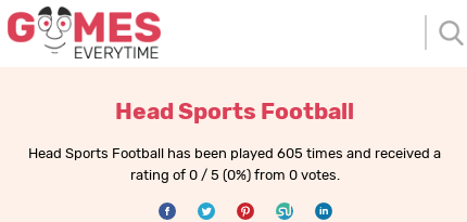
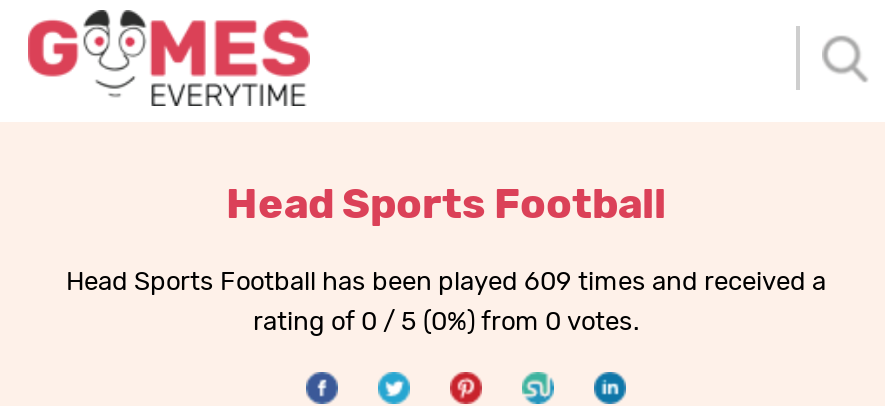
[28,145,441,161] Head Sports Football has been played 605 times and received a -> [66,266,826,296] Head Sports Football has been played 609 times and received a

